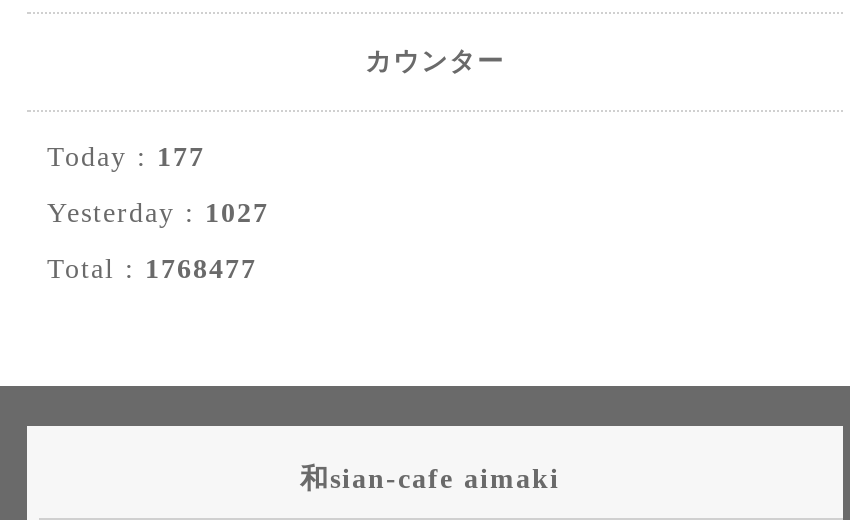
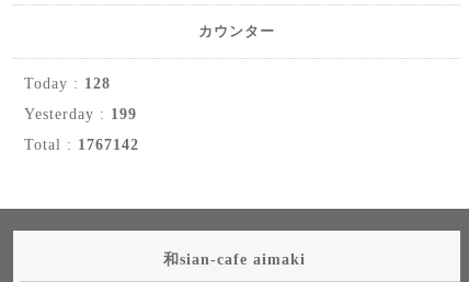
[47,143,205,173] Today : 177 -> [24,76,111,92] Today : 128
[47,199,269,229] Yesterday : 1027 -> [24,107,137,123] Yesterday : 199
[47,255,257,285] Total : 1768477 -> [24,137,139,154] Total : 1767142

